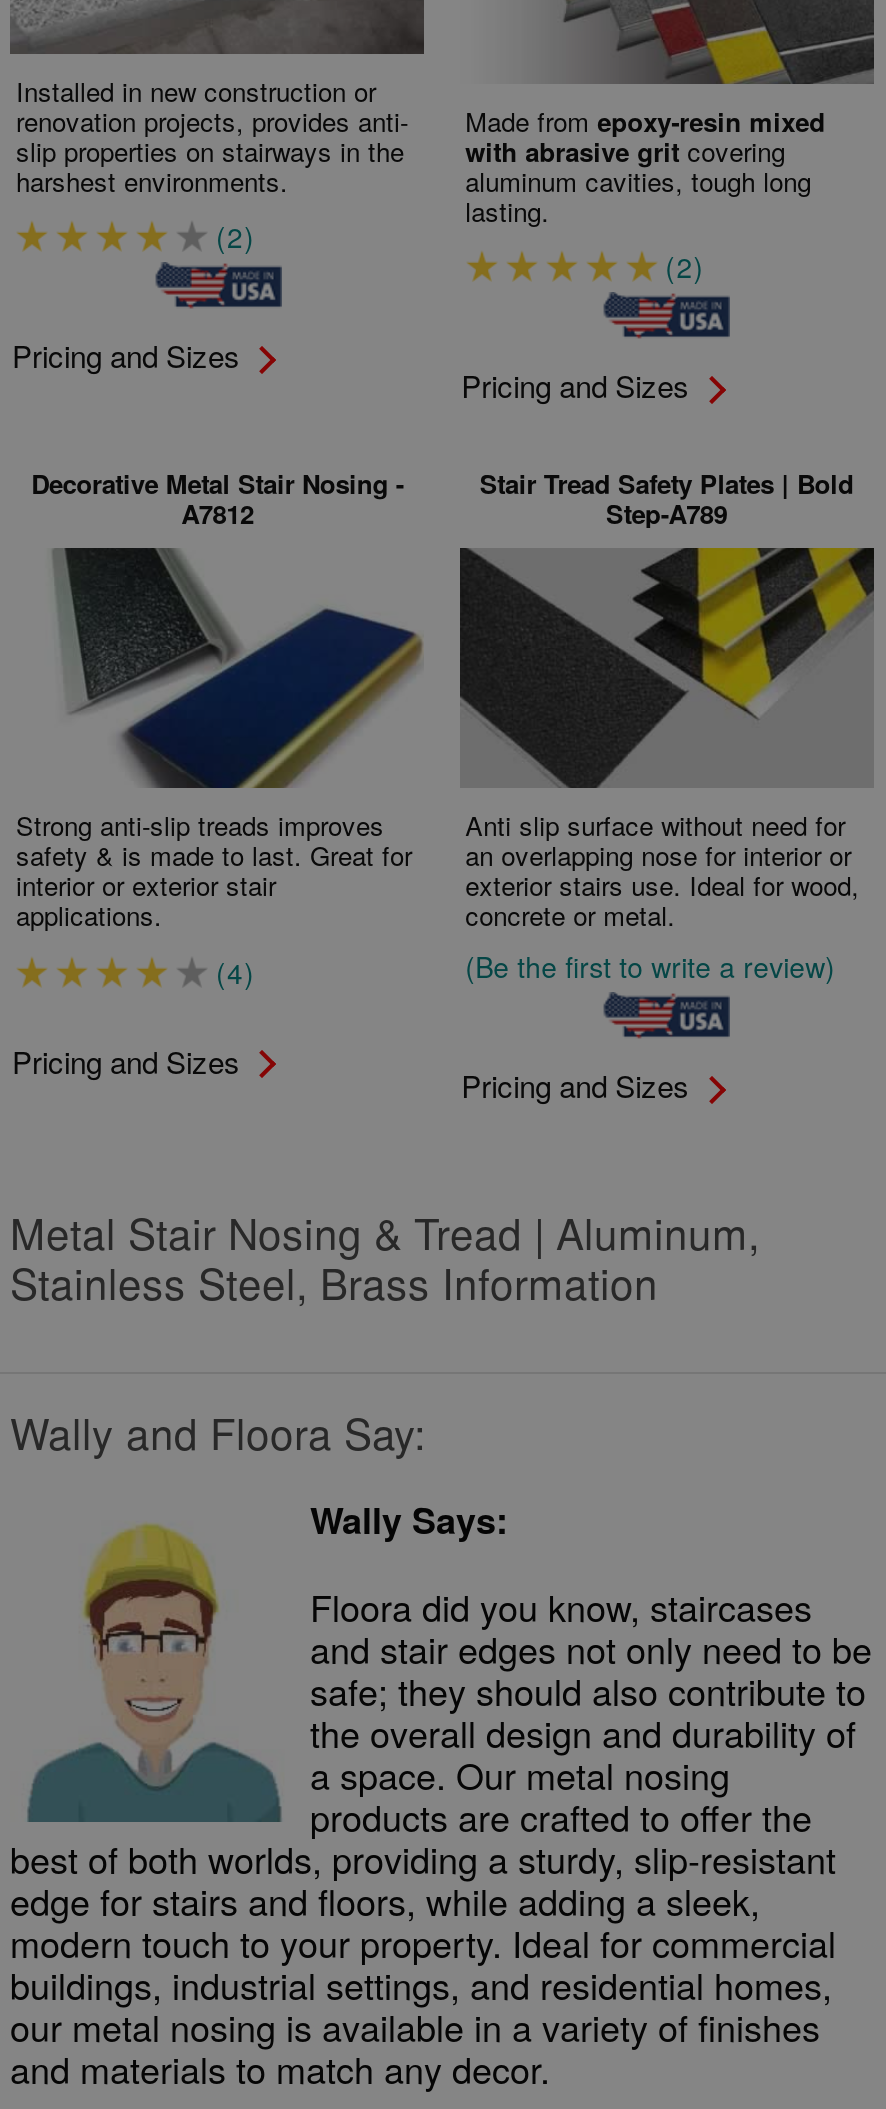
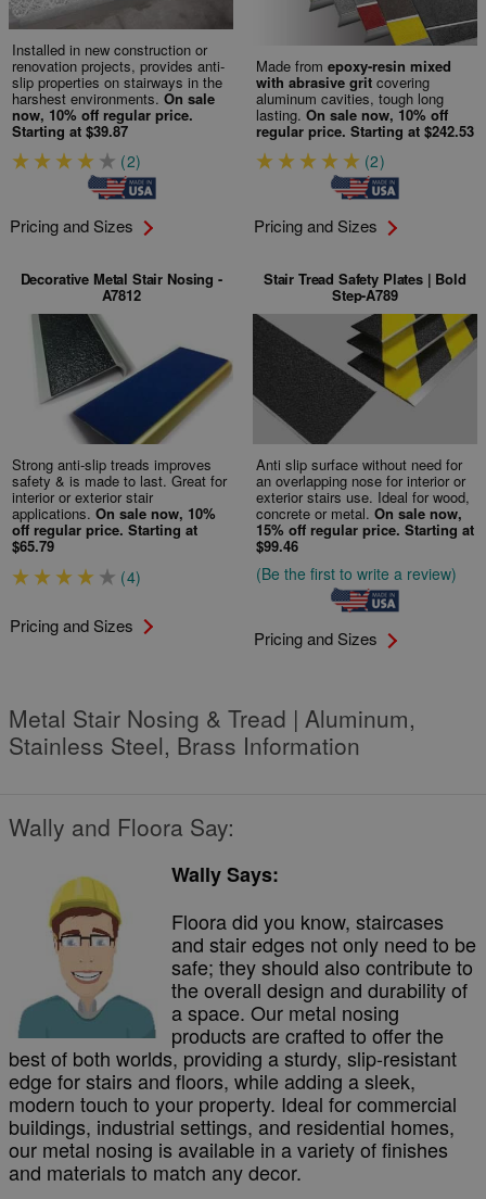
[16,162,288,200] harshest environments. -> [12,88,215,141] harshest environments.On sale | now, 10% off regular price. | Starting at $39.87
[465,192,549,230] lasting. -> [256,104,474,141] lasting.On sale now, 10% off | regular price. Starting at $242.53
[16,897,162,935] applications. -> [12,503,216,556] applications.On sale now, 10% | off regular price. Starting at | $65.79
[465,897,675,935] concrete or metal. -> [256,503,474,556] concrete or metal.On sale now, | 15% off regular price. Starting at | $99.46

